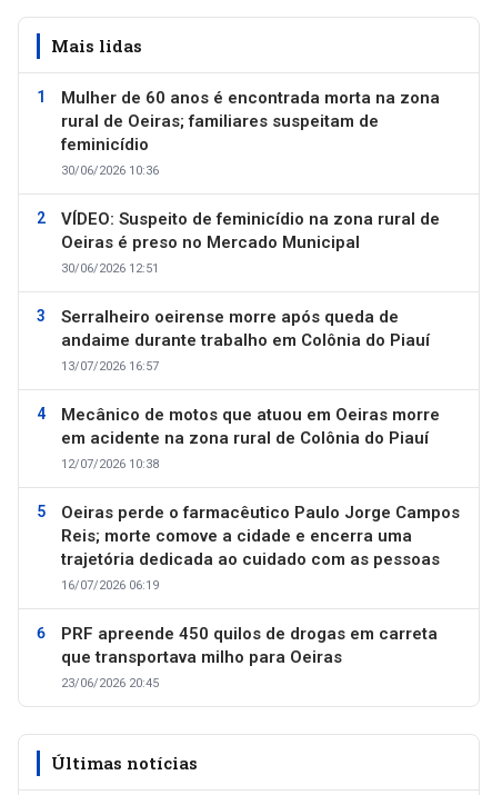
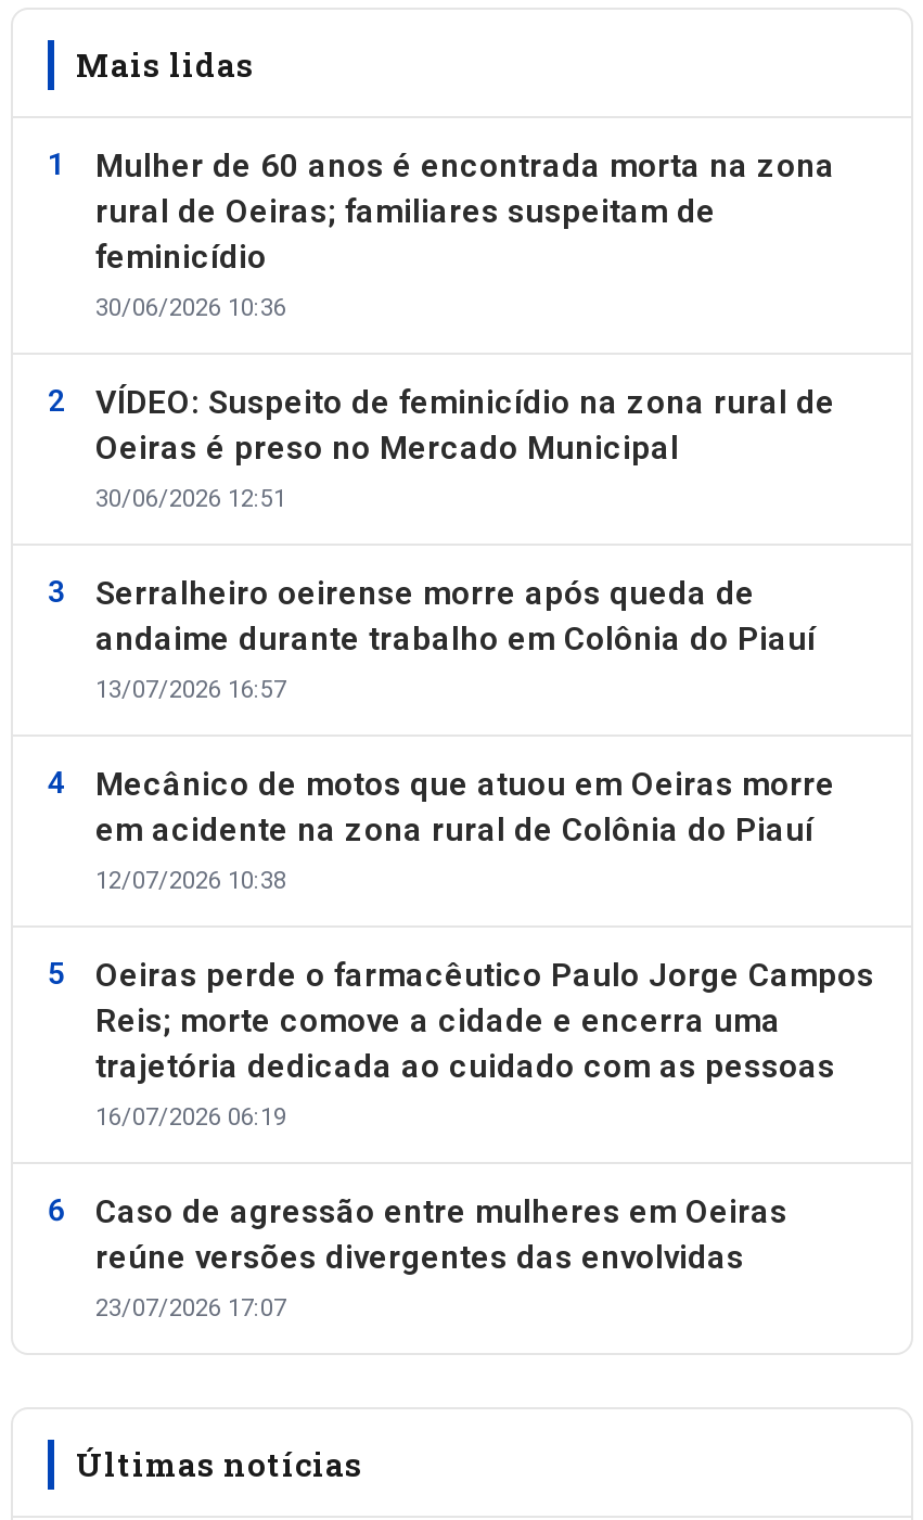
[61,623,438,690] PRF apreende 450 quilos de drogas em carreta | que transportava milho para Oeiras | 23/06/2026 20:45 -> [95,1191,787,1322] Caso de agressão entre mulheres em Oeiras | reúne versões divergentes das envolvidas | 23/07/2026 17:07

